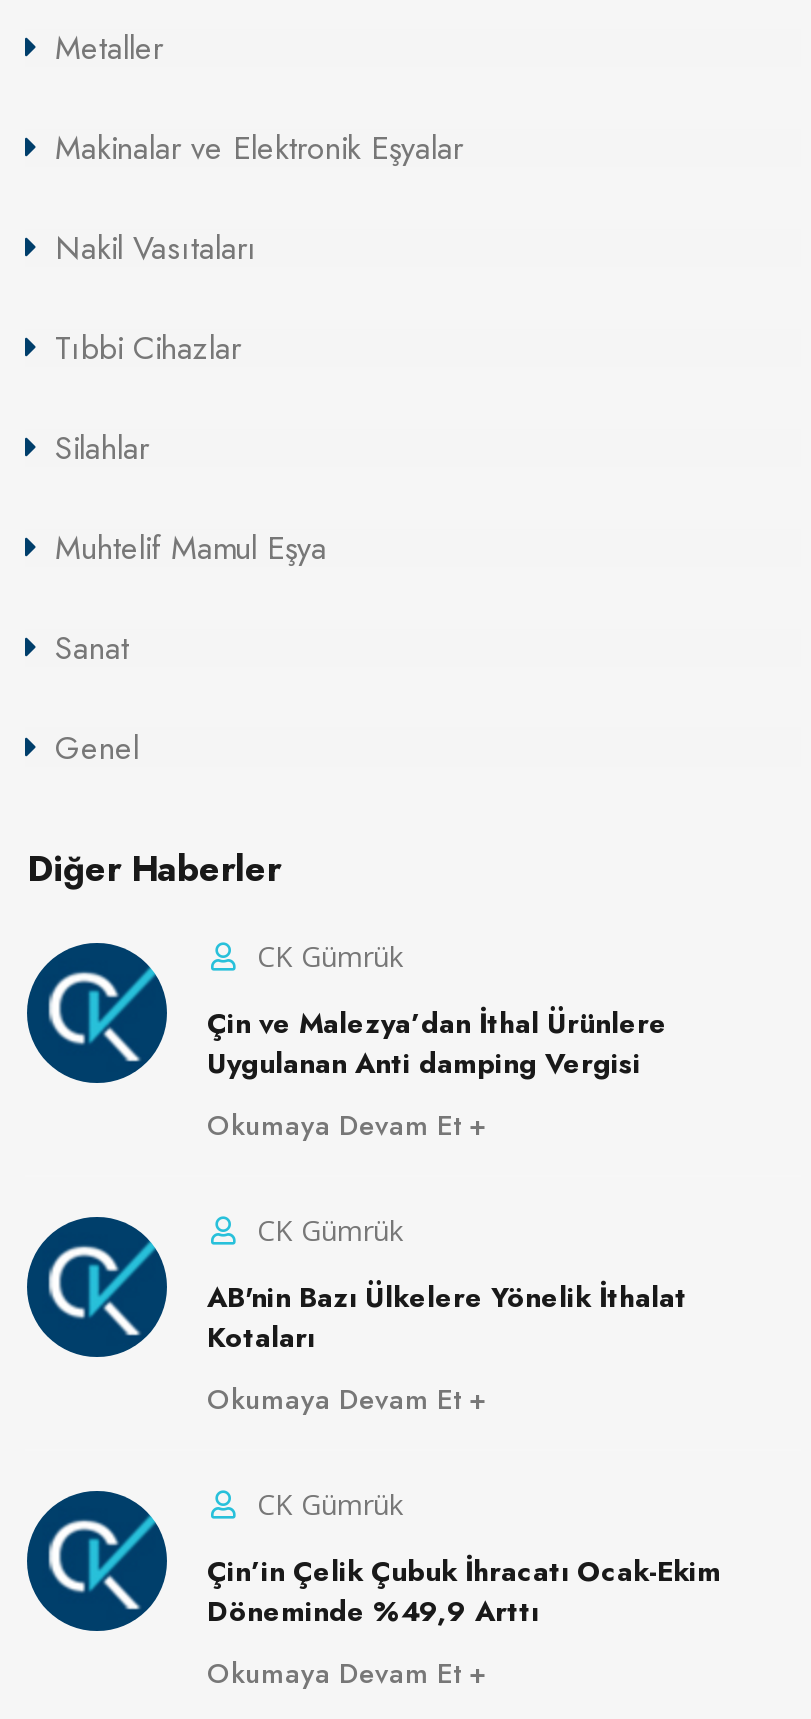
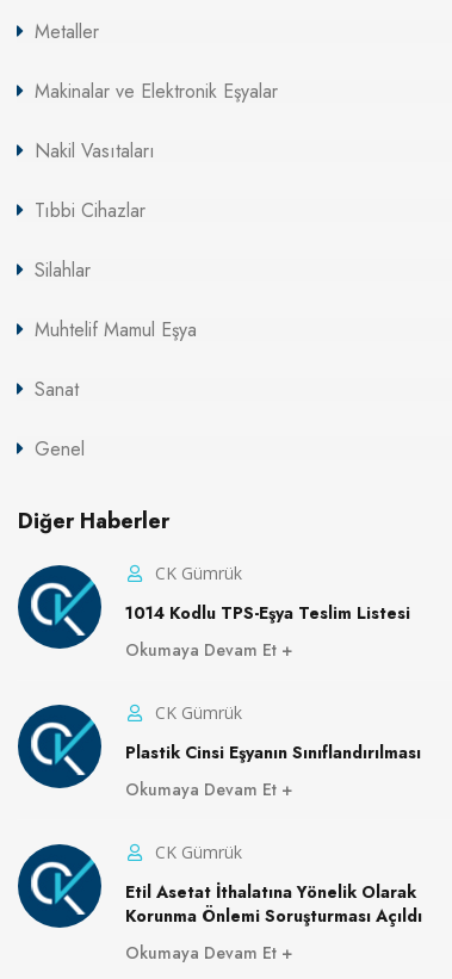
[207,1002,667,1082] Çin ve Malezya’dan İthal Ürünlere | Uygulanan Anti damping Vergisi -> [125,601,410,624] 1014 Kodlu TPS-Eşya Teslim Listesi
[207,1276,687,1356] AB'nin Bazı Ülkelere Yönelik İthalat | Kotaları -> [125,740,421,764] Plastik Cinsi Eşyanın Sınıflandırılması
[207,1550,721,1630] Çin’in Çelik Çubuk İhracatı Ocak-Ekim | Döneminde %49,9 Arttı -> [125,880,422,927] Etil Asetat İthalatına Yönelik Olarak | Korunma Önlemi Soruşturması Açıldı

